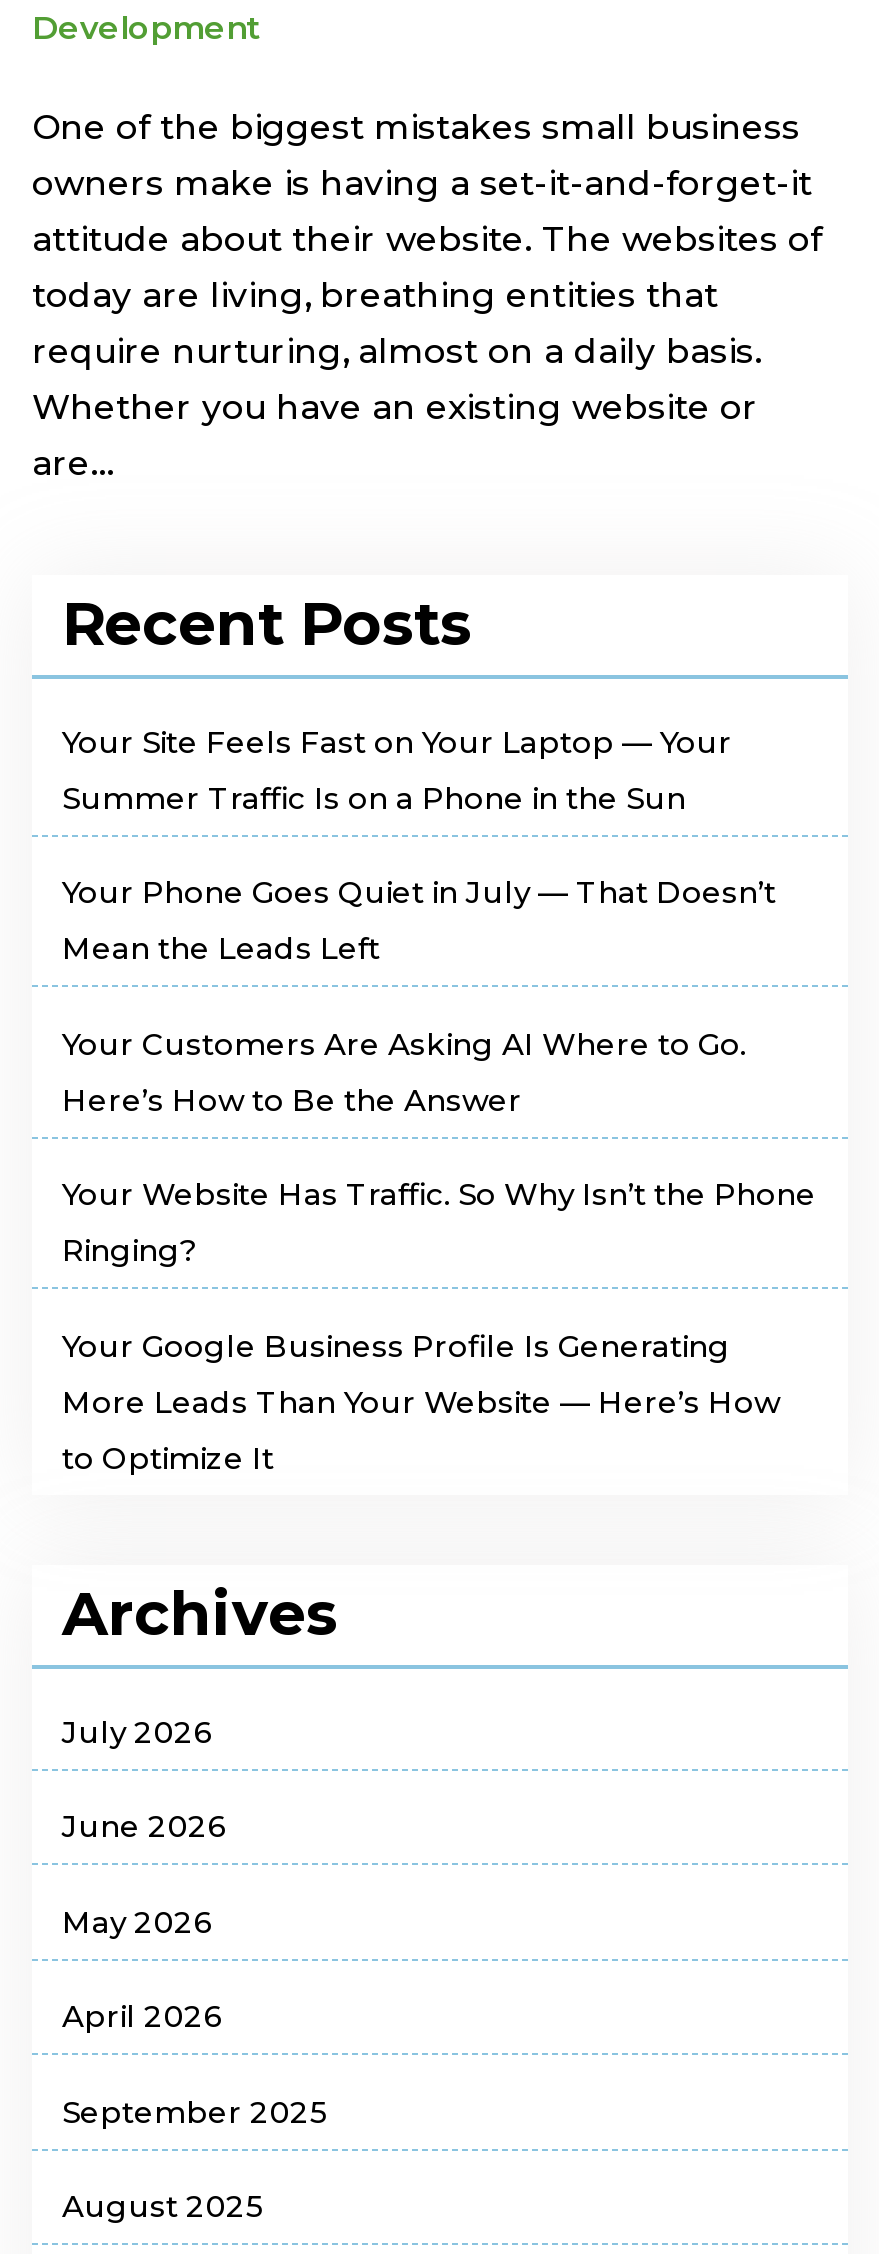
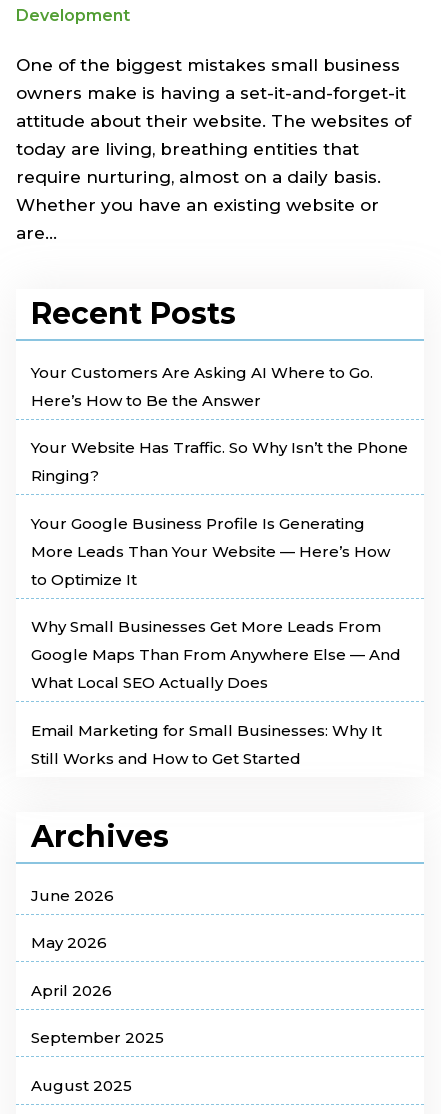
[62,723,776,968] Your Site Feels Fast on Your Laptop — Your | Summer Traffic Is on a Phone in the Sun | Your Phone Goes Quiet in July — That Doesn’t | Mean the Leads Left -> none
moved [62,1025,816,1477] -> [31,363,408,589]: Your Customers Are Asking AI Where to Go. | Here’s How to Be the Answer | Your Website Has Traffic. So Why Isn’t the Phone | Ringing? | Your Google Business Profile Is Generating | More Leads Than Your Website — Here’s How | to Optimize It
none -> [31,617,401,768] Why Small Businesses Get More Leads From | Google Maps Than From Anywhere Else — And | What Local SEO Actually Does | Email Marketing for Small Businesses: Why It | Still Works and How to Get Started
moved [62,1577,338,1651] -> [31,818,169,855]: Archives
[62,1713,214,1751] July 2026 -> none

